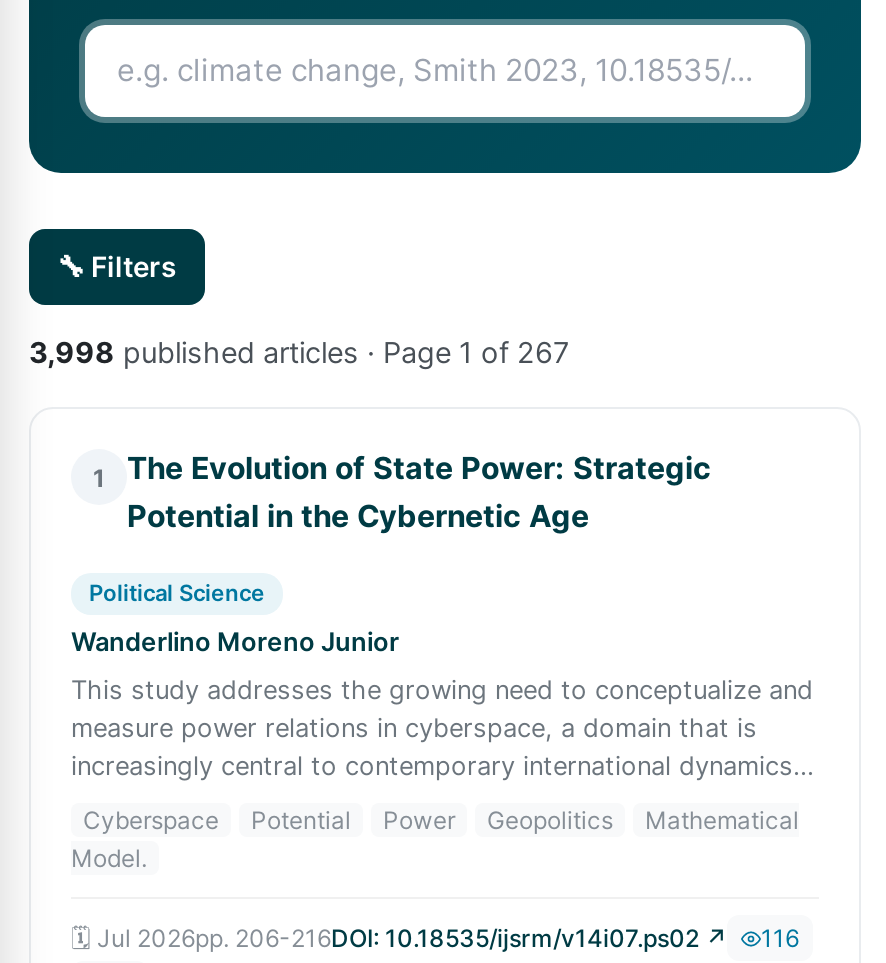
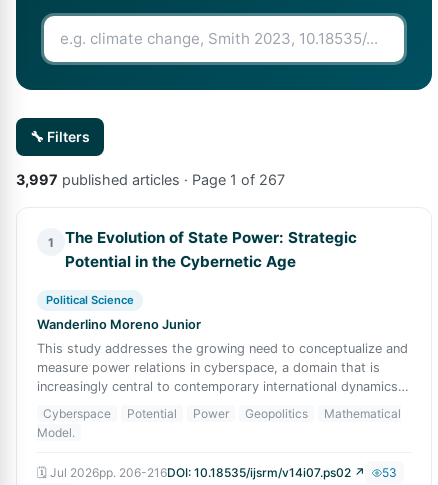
[29,335,569,369] 3,998 published articles · Page 1 of 267 -> [16,171,285,188] 3,997 published articles · Page 1 of 267
[761,923,799,953] 116 -> [382,465,397,480] 53

